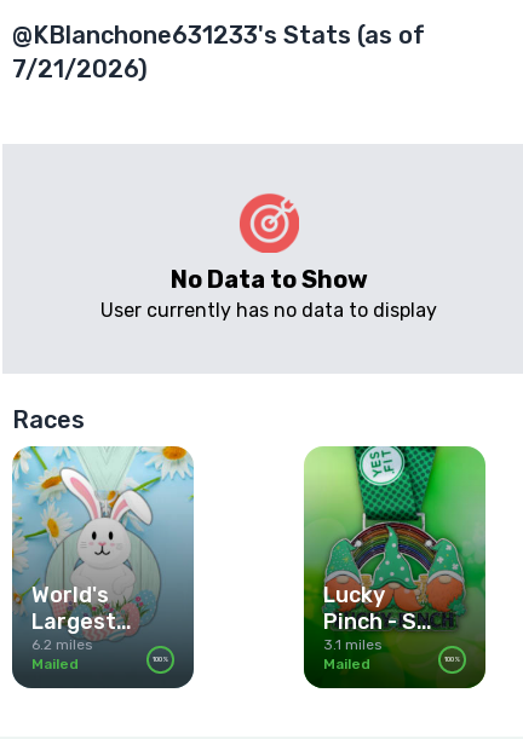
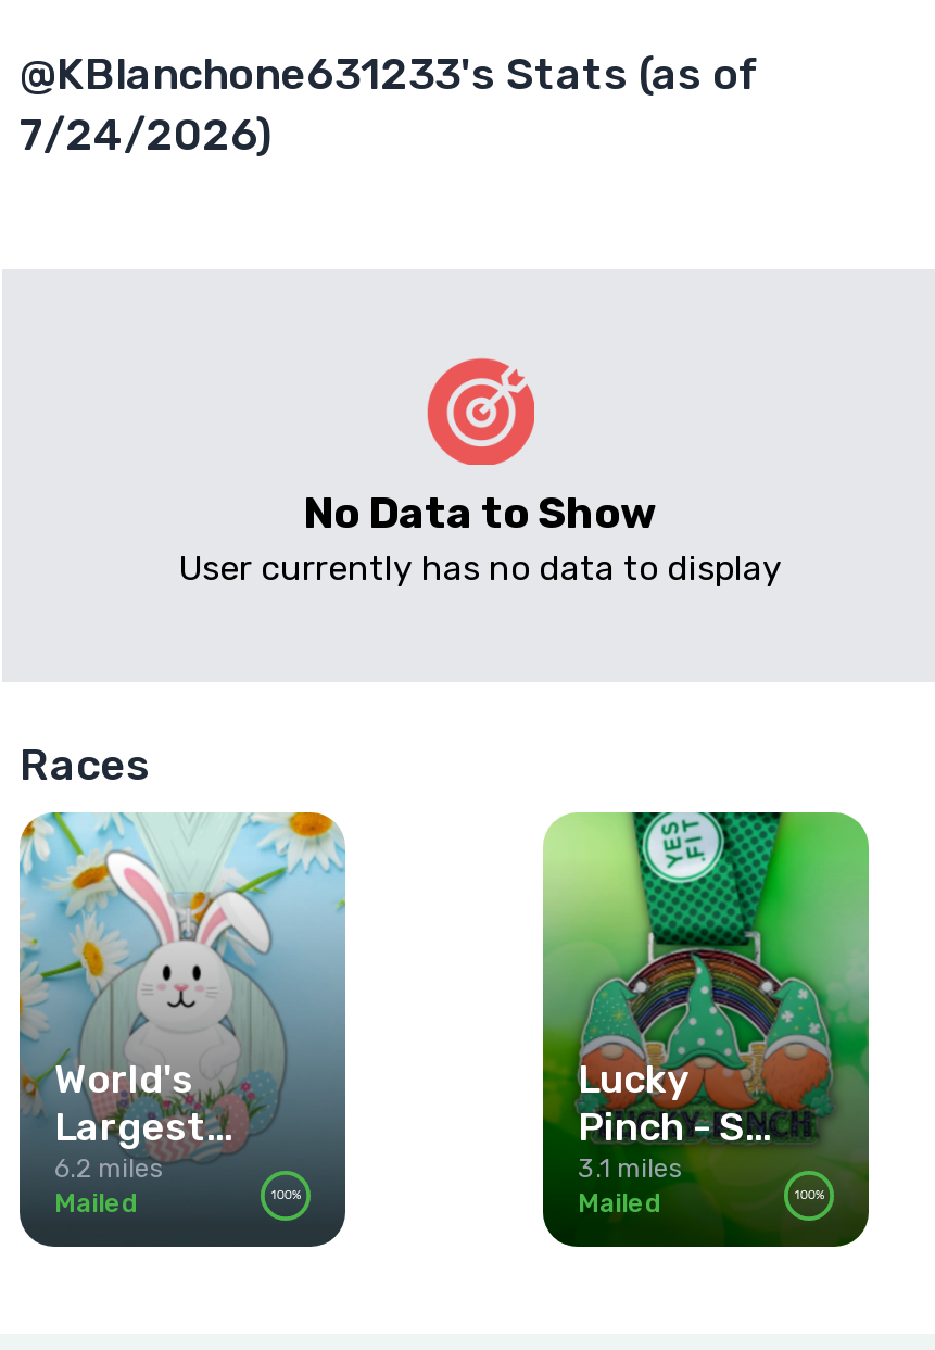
[12,55,148,84] 7/21/2026) -> [20,109,274,161] 7/24/2026)

